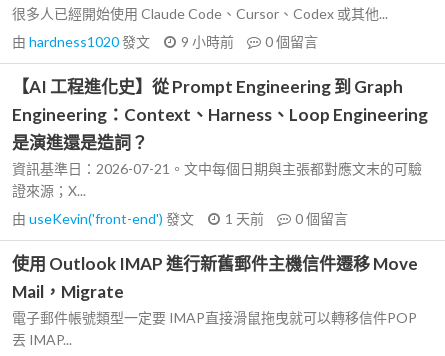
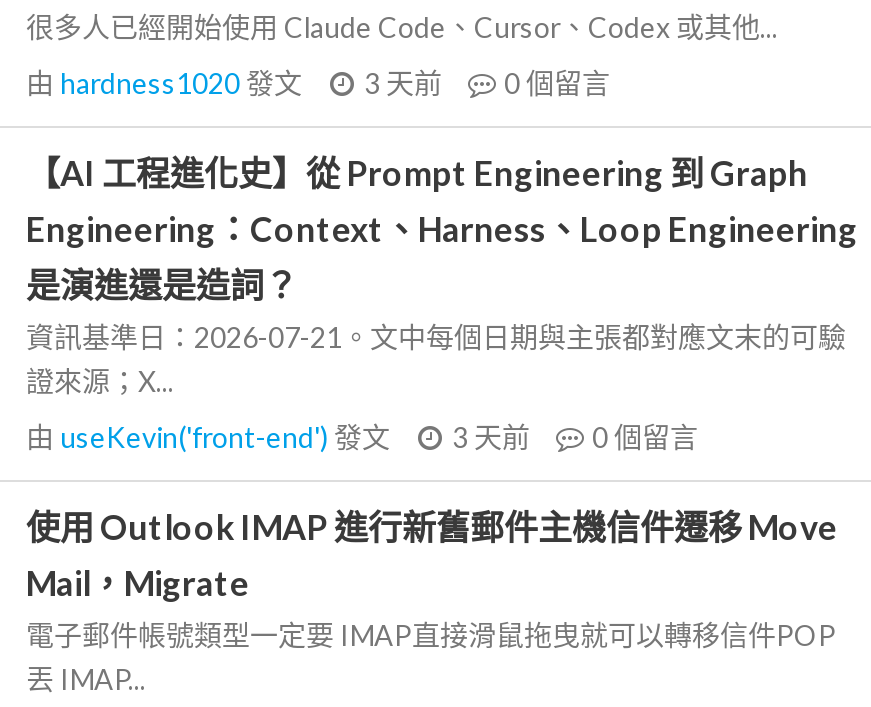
[12,33,318,50] 由hardness1020發文 9 小時前 0個留言 -> [26,66,610,100] 由hardness1020發文 3 天前 0個留言
[12,210,348,227] 由useKevin('front-end')發文 1 天前 0個留言 -> [26,420,698,454] 由useKevin('front-end')發文 3 天前 0個留言

